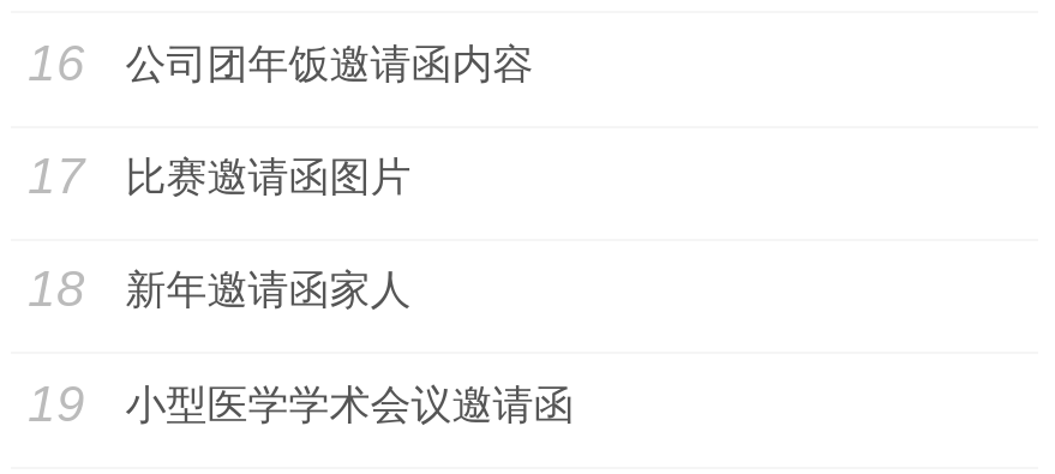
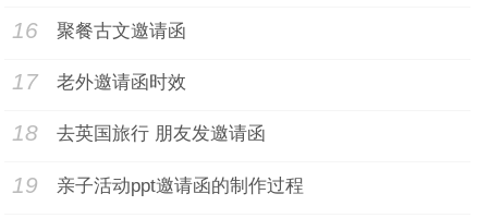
[126,41,534,87] 公司团年饭邀请函内容 -> [56,20,186,41] 聚餐古文邀请函
[126,155,411,201] 比赛邀请函图片 -> [56,72,186,93] 老外邀请函时效
[126,269,411,314] 新年邀请函家人 -> [56,124,266,144] 去英国旅行 朋友发邀请函
[126,383,574,428] 小型医学学术会议邀请函 -> [56,175,304,196] 亲子活动ppt邀请函的制作过程

